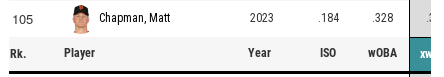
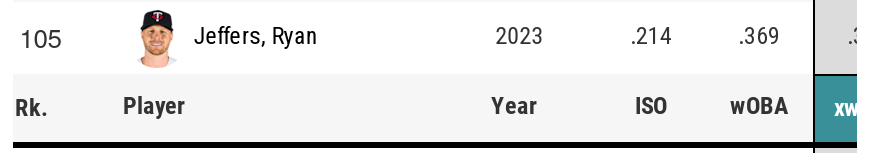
[99,11,170,25] Chapman, Matt -> [193,22,317,50] Jeffers, Ryan
[317,11,338,25] .184 -> [630,22,672,50] .214
[371,11,392,25] .328 -> [738,22,780,50] .369

